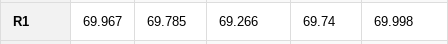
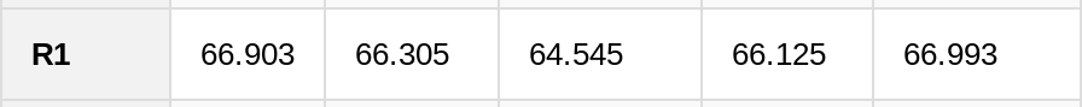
[83,14,122,29] 69.967 -> [200,37,295,73] 66.903
[147,14,186,29] 69.785 -> [355,37,449,73] 66.305
[219,14,258,29] 69.266 -> [529,37,623,73] 64.545
[303,14,335,29] 69.74 -> [732,37,826,73] 66.125
[374,14,413,29] 69.998 -> [903,37,997,73] 66.993

